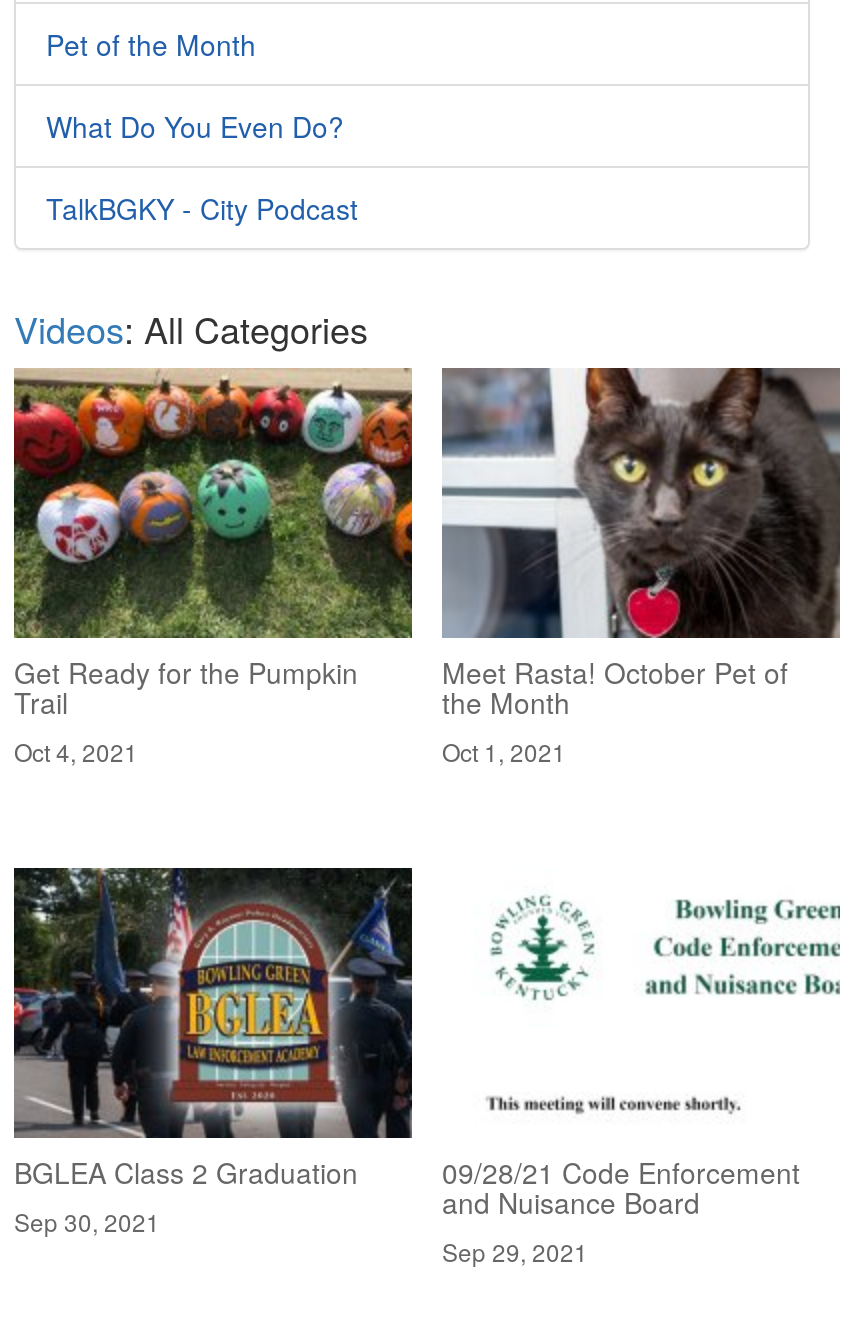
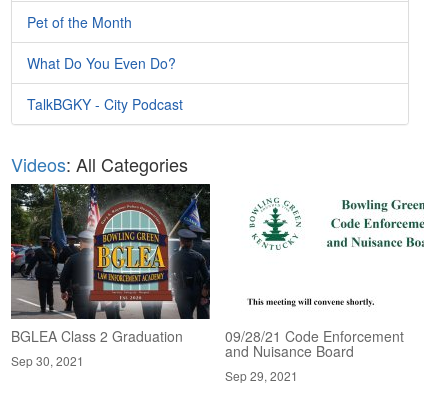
[12,368,414,767] [image] | Get Ready for the Pumpkin | Trail | Oct 4, 2021 -> none
[440,366,842,767] [image] | Meet Rasta! October Pet of | the Month | Oct 1, 2021 -> none

